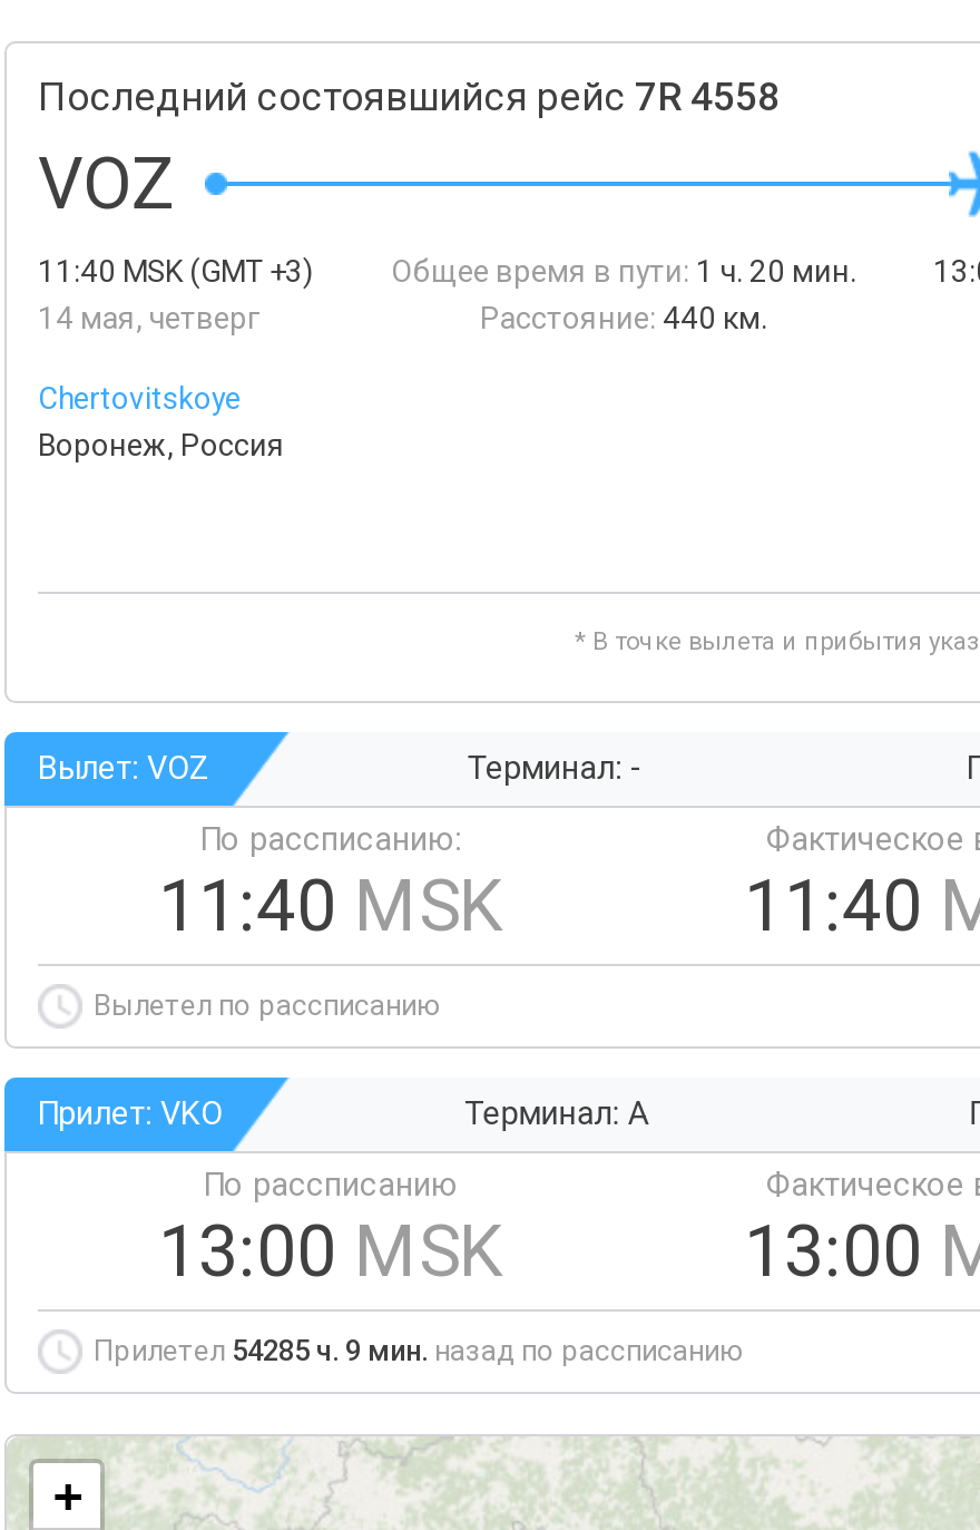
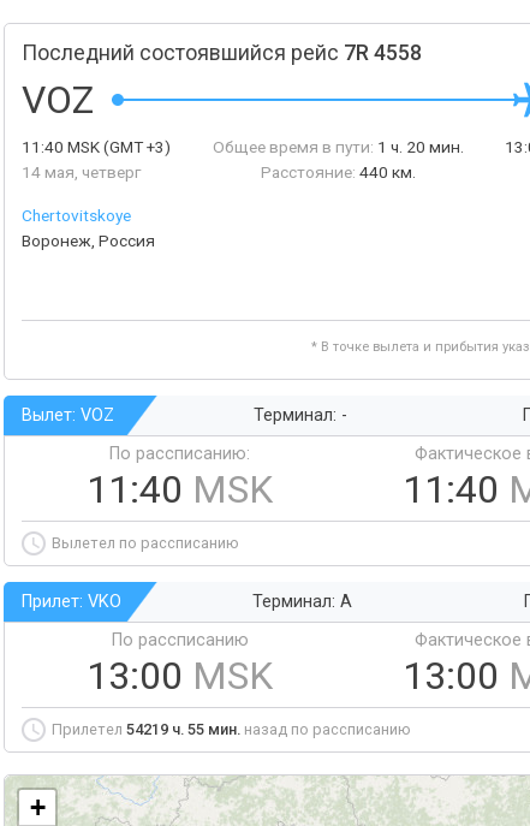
[94,1334,744,1367] Прилетел 54285 ч. 9 мин. назад по рассписанию -> [52,720,411,738] Прилетел 54219 ч. 55 мин. назад по рассписанию

